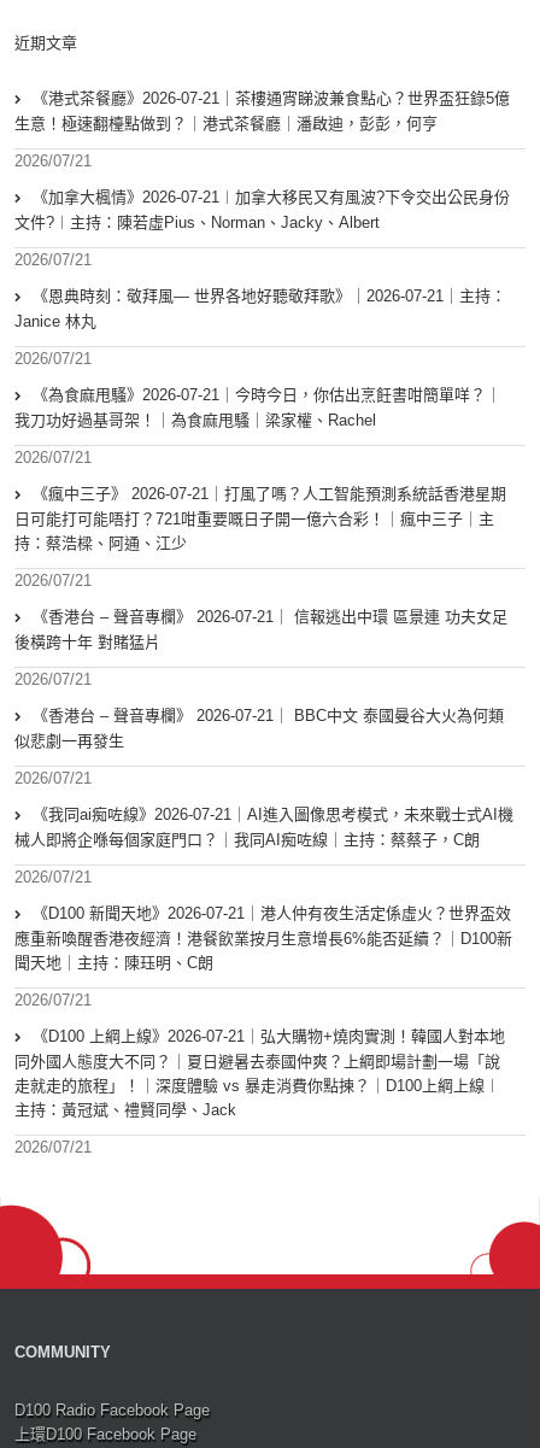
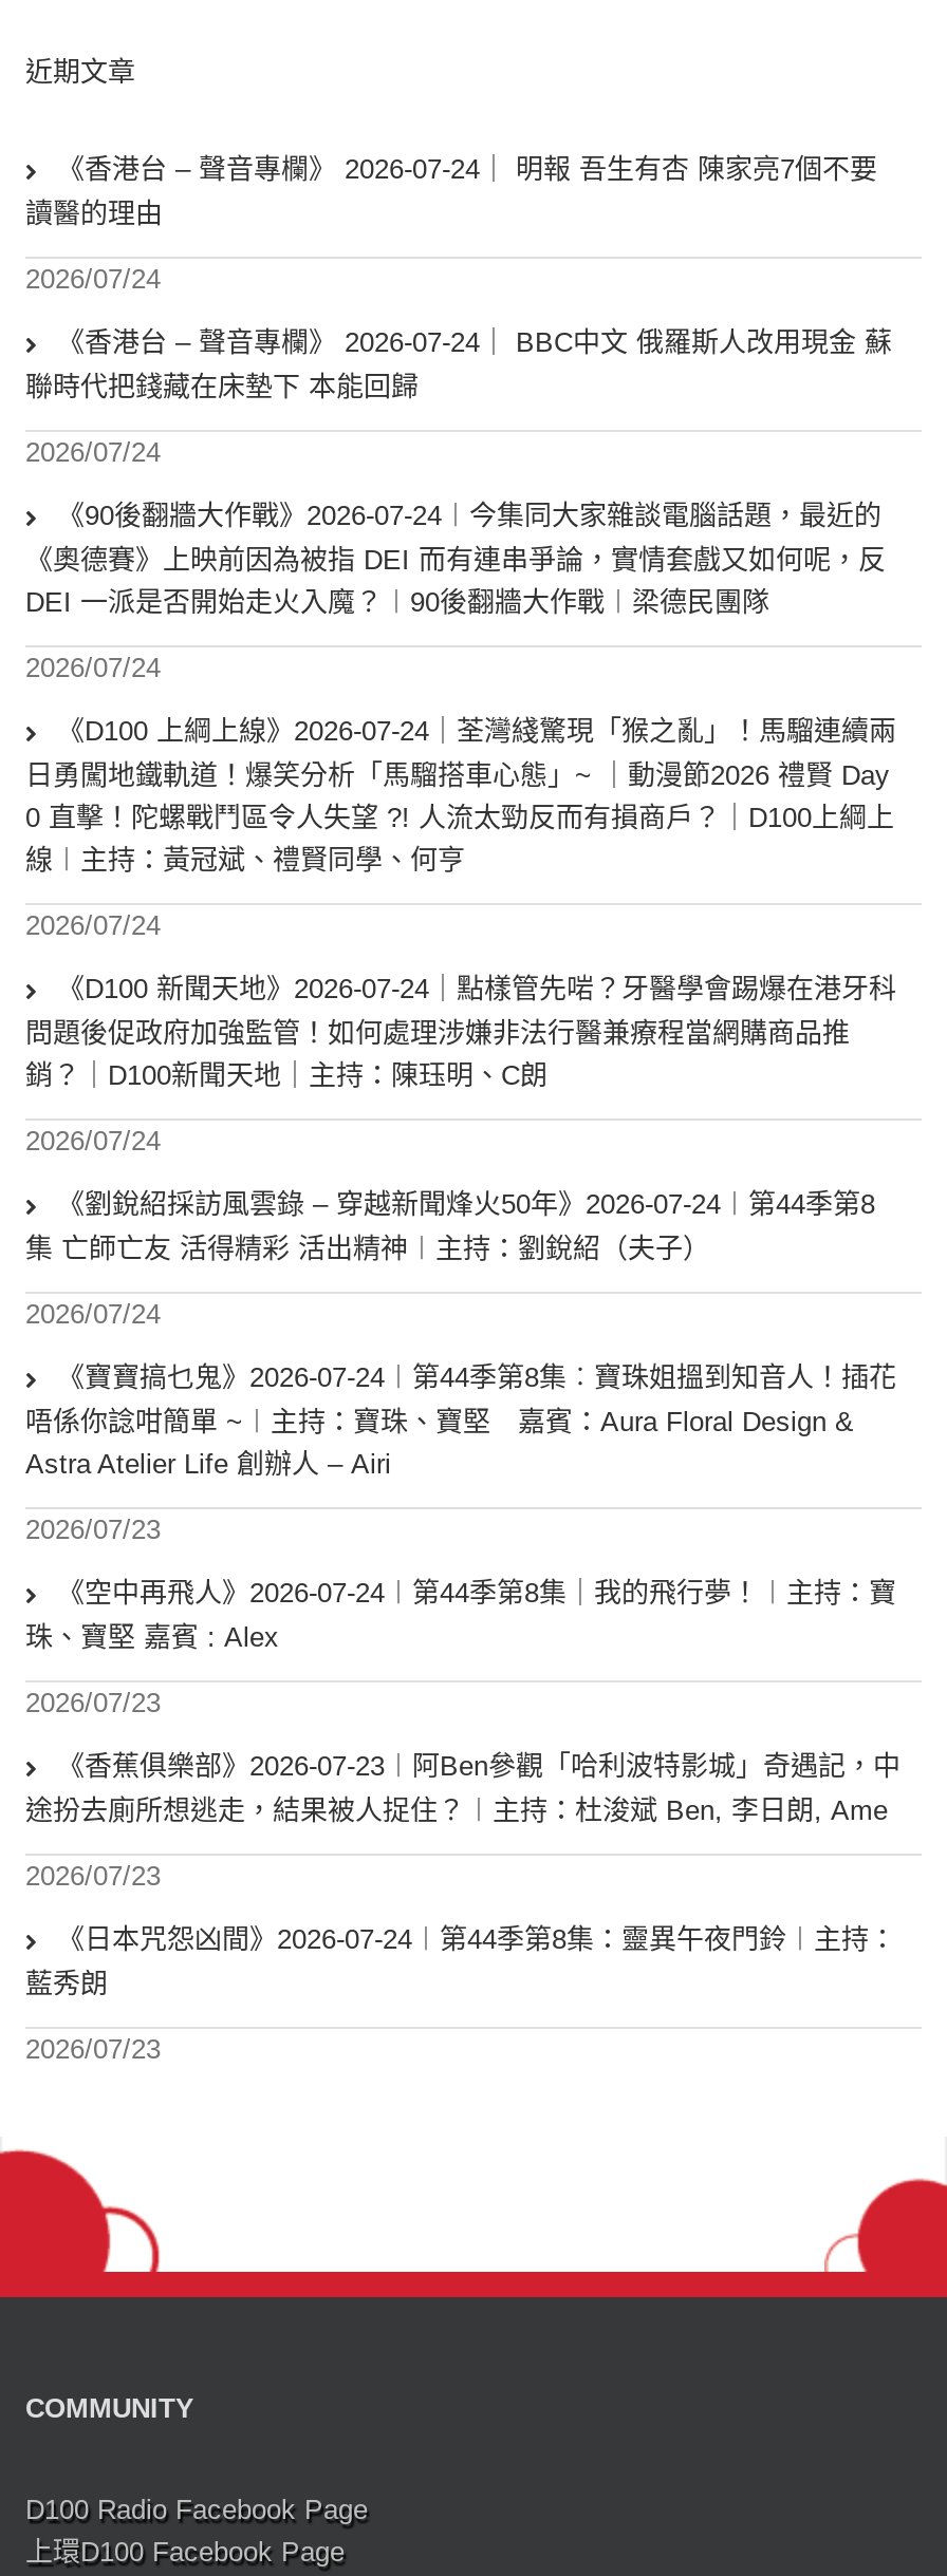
[14,89,510,133] 《港式茶餐廳》2026-07-21｜茶樓通宵睇波兼食點心？世界盃狂錄5億 | 生意！極速翻檯點做到？｜港式茶餐廳｜潘啟迪，彭彭，何亨 -> [25,153,877,229] 《香港台 – 聲音專欄》 2026-07-24｜ 明報 吾生有杏 陳家亮7個不要 | 讀醫的理由
[14,152,92,170] 2026/07/21 -> [25,263,161,295] 2026/07/24
[14,188,510,232] 《加拿大楓情》2026-07-21︱加拿大移民又有風波?下令交出公民身份 | 文件?︱主持：陳若虛Pius、Norman、Jacky、Albert -> [25,327,892,403] 《香港台 – 聲音專欄》 2026-07-24｜ BBC中文 俄羅斯人改用現金 蘇 | 聯時代把錢藏在床墊下 本能回歸
[14,251,92,269] 2026/07/21 -> [25,436,161,468] 2026/07/24
[14,287,506,330] 《恩典時刻：敬拜風— 世界各地好聽敬拜歌》｜2026-07-21｜主持： | Janice 林丸 -> [25,500,886,618] 《90後翻牆大作戰》2026-07-24︱今集同大家雜談電腦話題，最近的 | 《奧德賽》上映前因為被指 DEI 而有連串爭論，實情套戲又如何呢，反 | DEI 一派是否開始走火入魔？︱90後翻牆大作戰︱梁德民團隊
[14,350,92,368] 2026/07/21 -> [25,652,161,684] 2026/07/24
[14,386,501,429] 《為食麻甩騷》2026-07-21｜今時今日，你估出烹飪書咁簡單咩？｜ | 我刀功好過基哥架！｜為食麻甩騷｜梁家權、Rachel -> [25,715,896,876] 《D100 上綱上線》2026-07-24｜荃灣綫驚現「猴之亂」！馬騮連續兩 | 日勇闖地鐵軌道！爆笑分析「馬騮搭車心態」~ ｜動漫節2026 禮賢 Day | 0 直擊！陀螺戰鬥區令人失望 ?! 人流太勁反而有損商戶？｜D100上綱上 | 線︱主持：黃冠斌、禮賢同學、何亨
[14,449,92,467] 2026/07/21 -> [25,910,161,941] 2026/07/24
[14,485,506,552] 《瘋中三子》 2026-07-21｜打風了嗎？人工智能預測系統話香港星期 | 日可能打可能唔打？721咁重要嘅日子開一億六合彩！｜瘋中三子｜主 | 持：蔡浩樑、阿通、江少 -> [25,973,896,1091] 《D100 新聞天地》2026-07-24｜點樣管先啱？牙醫學會踢爆在港牙科 | 問題後促政府加強監管！如何處理涉嫌非法行醫兼療程當網購商品推 | 銷？｜D100新聞天地｜主持：陳珏明、C朗
[14,572,92,590] 2026/07/21 -> [25,1125,161,1157] 2026/07/24
[14,608,507,651] 《香港台 – 聲音專欄》 2026-07-21｜ 信報逃出中環 區景連 功夫女足 | 後橫跨十年 對賭猛片 -> [25,1188,875,1264] 《劉銳紹採訪風雲錄 – 穿越新聞烽火50年》2026-07-24︱第44季第8 | 集 亡師亡友 活得精彩 活出精神︱主持：劉銳紹（夫子）
[14,670,92,689] 2026/07/21 -> [25,1298,161,1330] 2026/07/24
[14,707,504,750] 《香港台 – 聲音專欄》 2026-07-21｜ BBC中文 泰國曼谷大火為何類 | 似悲劇一再發生 -> [25,1362,896,1480] 《寶寶搞乜鬼》2026-07-24︱第44季第8集︰寶珠姐搵到知音人！插花 | 唔係你諗咁簡單 ~︱主持：寶珠、寶堅 嘉賓：Aura Floral Design & | Astra Atelier Life 創辦人 – Airi
[14,769,92,787] 2026/07/21 -> [25,1514,161,1545] 2026/07/23
[14,806,513,849] 《我同ai痴咗線》2026-07-21｜AI進入圖像思考模式，未來戰士式AI機 | 械人即將企喺每個家庭門口？｜我同AI痴咗線｜主持：蔡蔡子，C朗 -> [25,1577,896,1653] 《空中再飛人》2026-07-24︱第44季第8集｜我的飛行夢！︱主持：寶 | 珠、寶堅 嘉賓 : Alex
[14,868,92,886] 2026/07/21 -> [25,1687,161,1719] 2026/07/23
[14,904,512,972] 《D100 新聞天地》2026-07-21｜港人仲有夜生活定係虛火？世界盃效 | 應重新喚醒香港夜經濟！港餐飲業按月生意增長6%能否延續？｜D100新 | 聞天地｜主持：陳珏明、C朗 -> [25,1750,900,1826] 《香蕉俱樂部》2026-07-23︱阿Ben參觀「哈利波特影城」奇遇記，中 | 途扮去廁所想逃走，結果被人捉住？︱主持：杜浚斌 Ben, 李日朗, Ame
[14,991,92,1009] 2026/07/21 -> [25,1860,161,1892] 2026/07/23
[14,1027,505,1119] 《D100 上綱上線》2026-07-21｜弘大購物+燒肉實測！韓國人對本地 | 同外國人態度大不同？｜夏日避暑去泰國仲爽？上綱即場計劃一場「說 | 走就走的旅程」！｜深度體驗 vs 暴走消費你點揀？｜D100上綱上線︱ | 主持：黃冠斌、禮賢同學、Jack -> [25,1923,896,2000] 《日本咒怨凶間》2026-07-24︱第44季第8集：靈異午夜門鈴︱主持： | 藍秀朗
[14,1138,92,1156] 2026/07/21 -> [25,2033,161,2065] 2026/07/23

